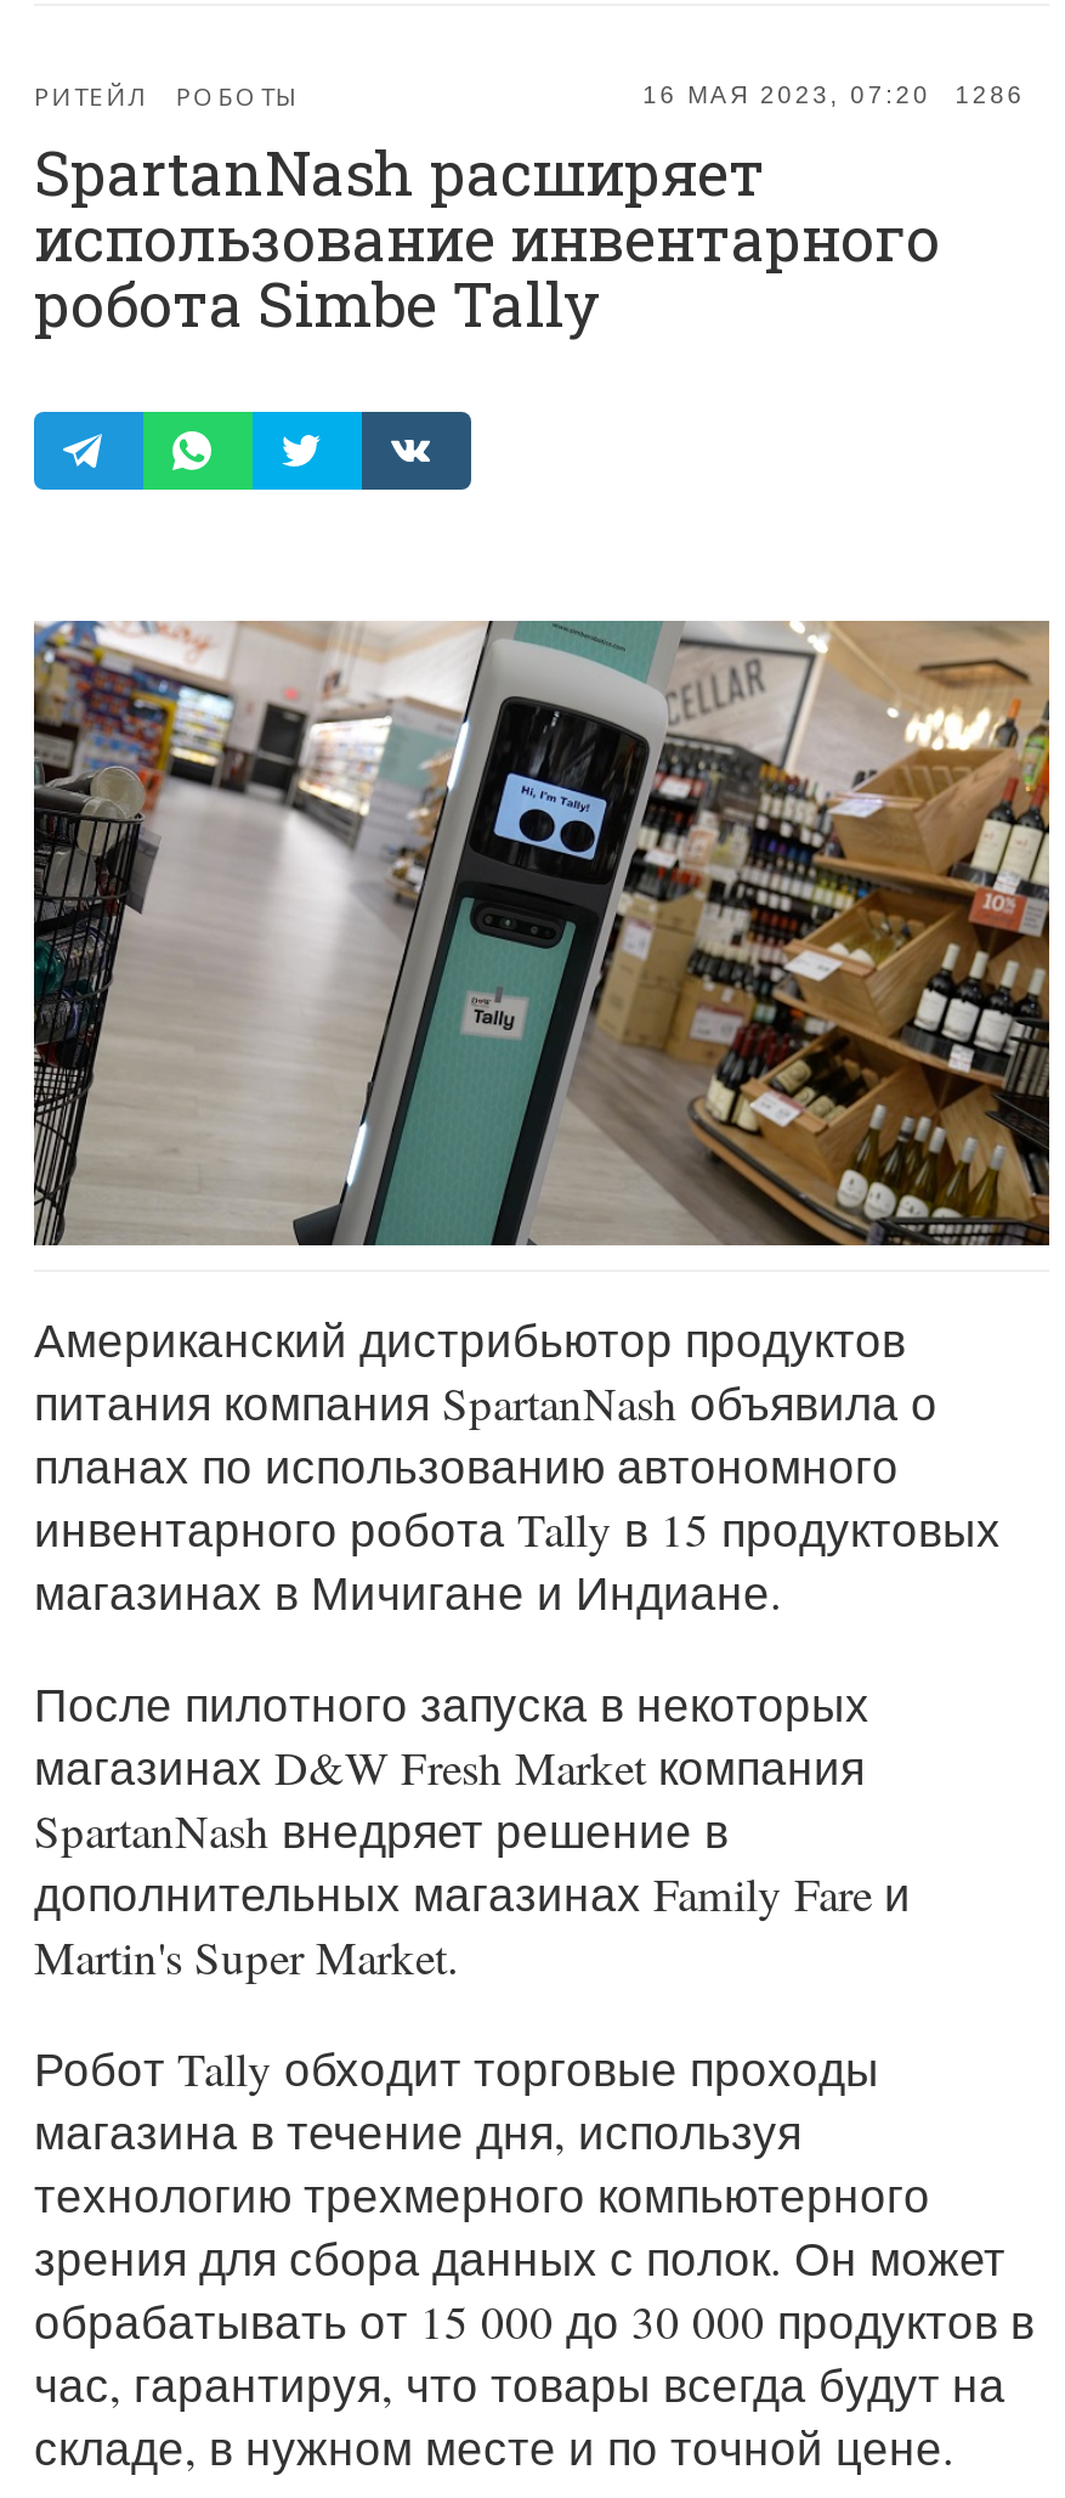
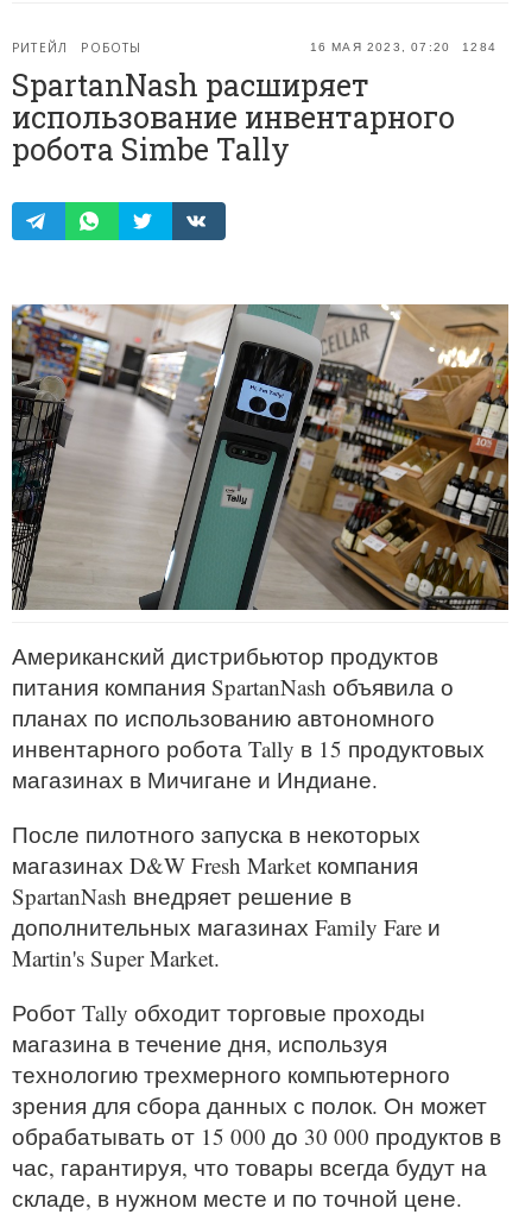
[643,81,1025,108] 16 МАЯ 2023, 07:20 1286 -> [310,40,496,54] 16 МАЯ 2023, 07:20 1284

